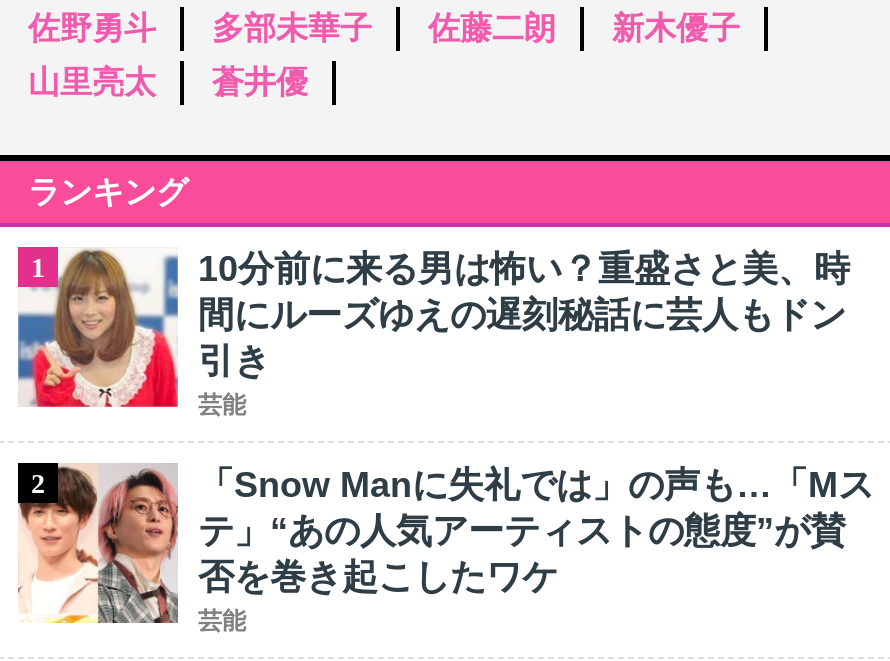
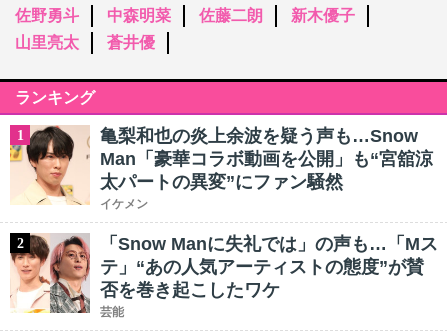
[212,11,372,45] 多部未華子 -> [107,7,171,24] 中森明菜
[16,249,850,419] [image] | 10分前に来る男は怖い？重盛さと美、時 | 間にルーズゆえの遅刻秘話に芸人もドン | 引き | 芸能 -> [9,125,433,211] [image] | 亀梨和也の炎上余波を疑う声も…Snow | Man「豪華コラボ動画を公開」も“宮舘涼 | 太パートの異変”にファン騒然 | イケメン

